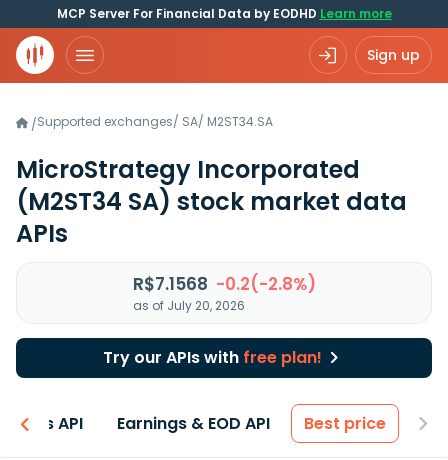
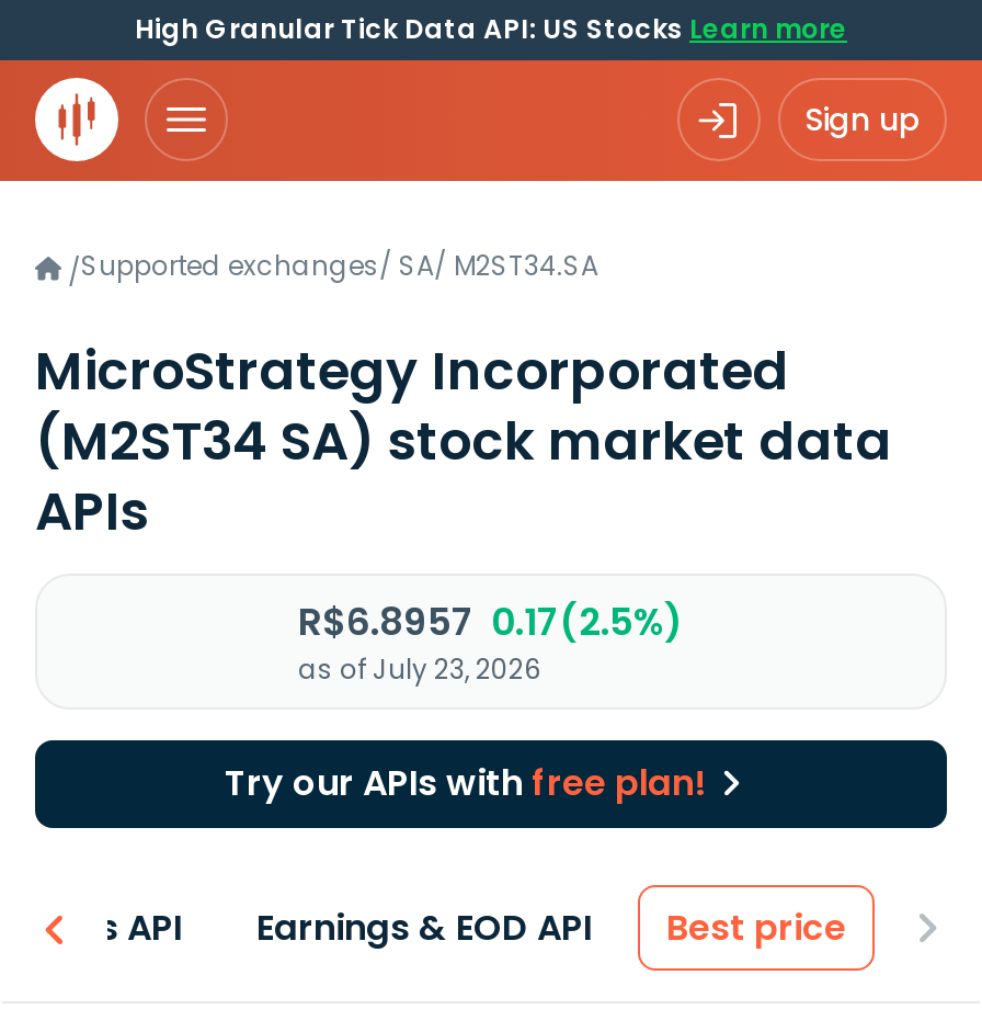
[56,5,391,22] MCP Server For Financial Data by EODHD Learn more -> [135,10,847,47] High Granular Tick Data API: US Stocks Learn more
[132,272,315,314] R$7.1568 -0.2(-2.8%) | as of July 20, 2026 -> [298,596,684,688] R$6.8957 0.17(2.5%) | as of July 23, 2026

